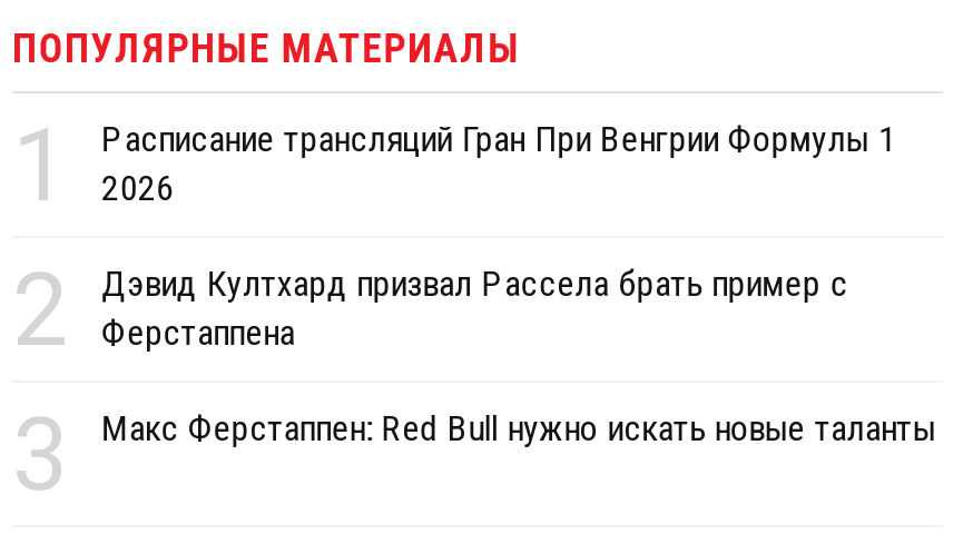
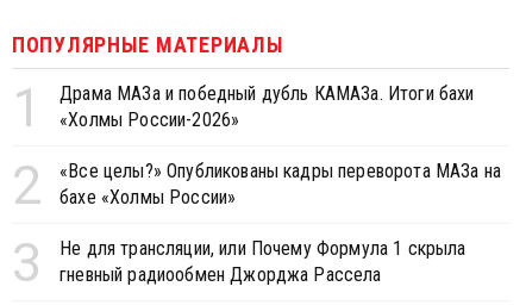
[102,119,896,210] Расписание трансляций Гран При Венгрии Формулы 1 | 2026 -> [60,82,474,131] Драма МАЗа и победный дубль КАМАЗа. Итоги бахи | «Холмы России-2026»
[102,263,848,355] Дэвид Култхард призвал Рассела брать пример с | Ферстаппена -> [60,160,501,208] «Все целы?» Опубликованы кадры переворота МАЗа на | бахе «Холмы России»
[102,408,935,450] Макс Ферстаппен: Red Bull нужно искать новые таланты -> [60,237,466,286] Не для трансляции, или Почему Формула 1 скрыла | гневный радиообмен Джорджа Рассела

